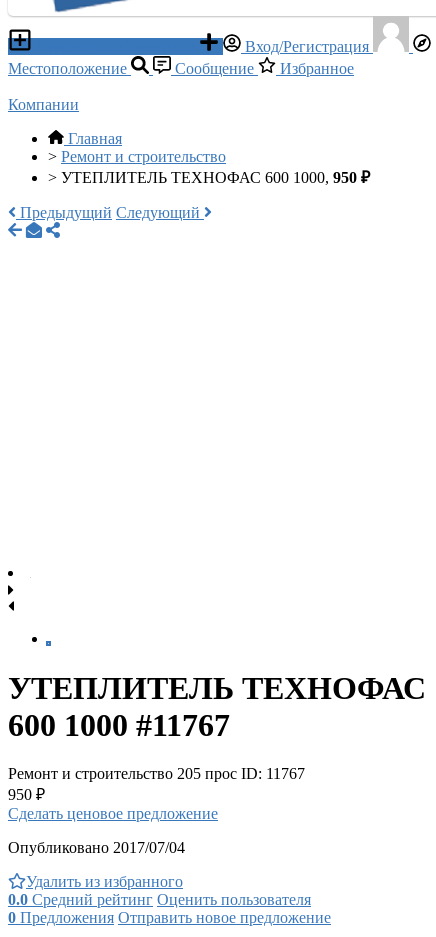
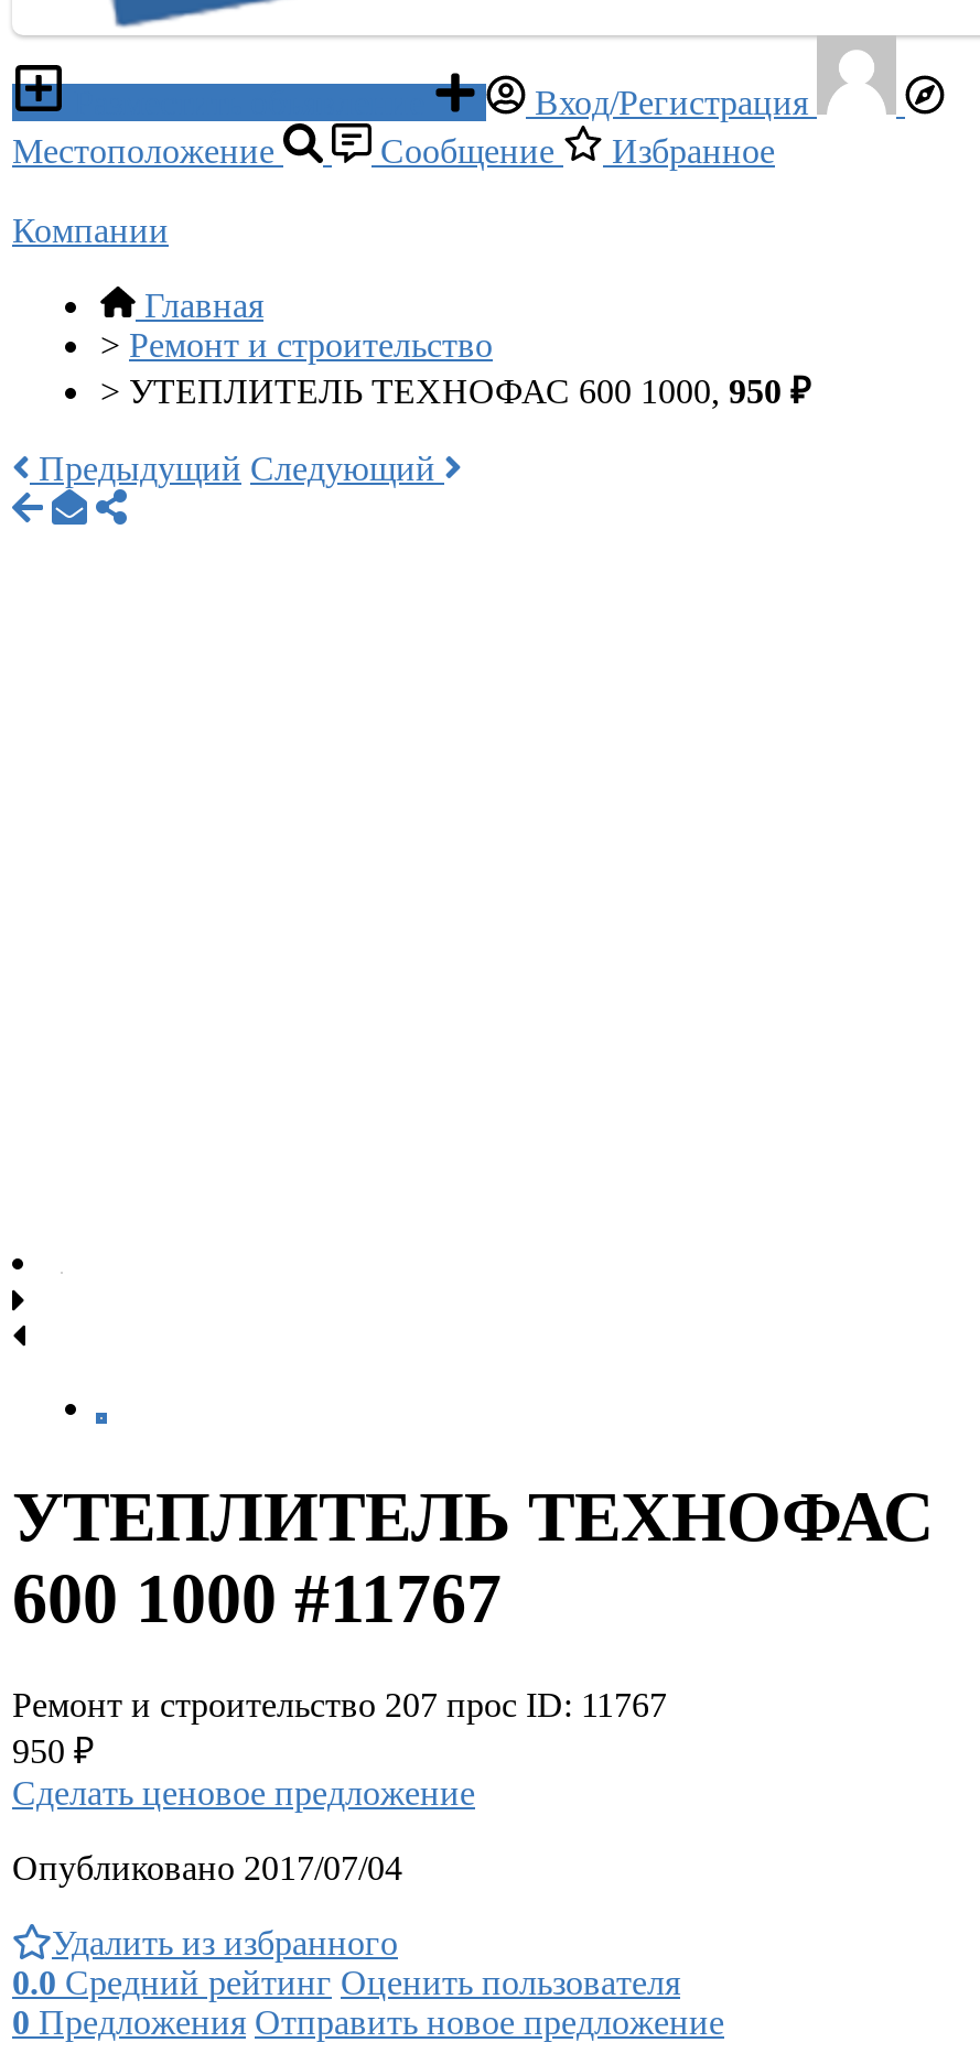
[8,765,305,782] Ремонт и строительство 205 прос ID: 11767 -> [12,1686,667,1723] Ремонт и строительство 207 прос ID: 11767

